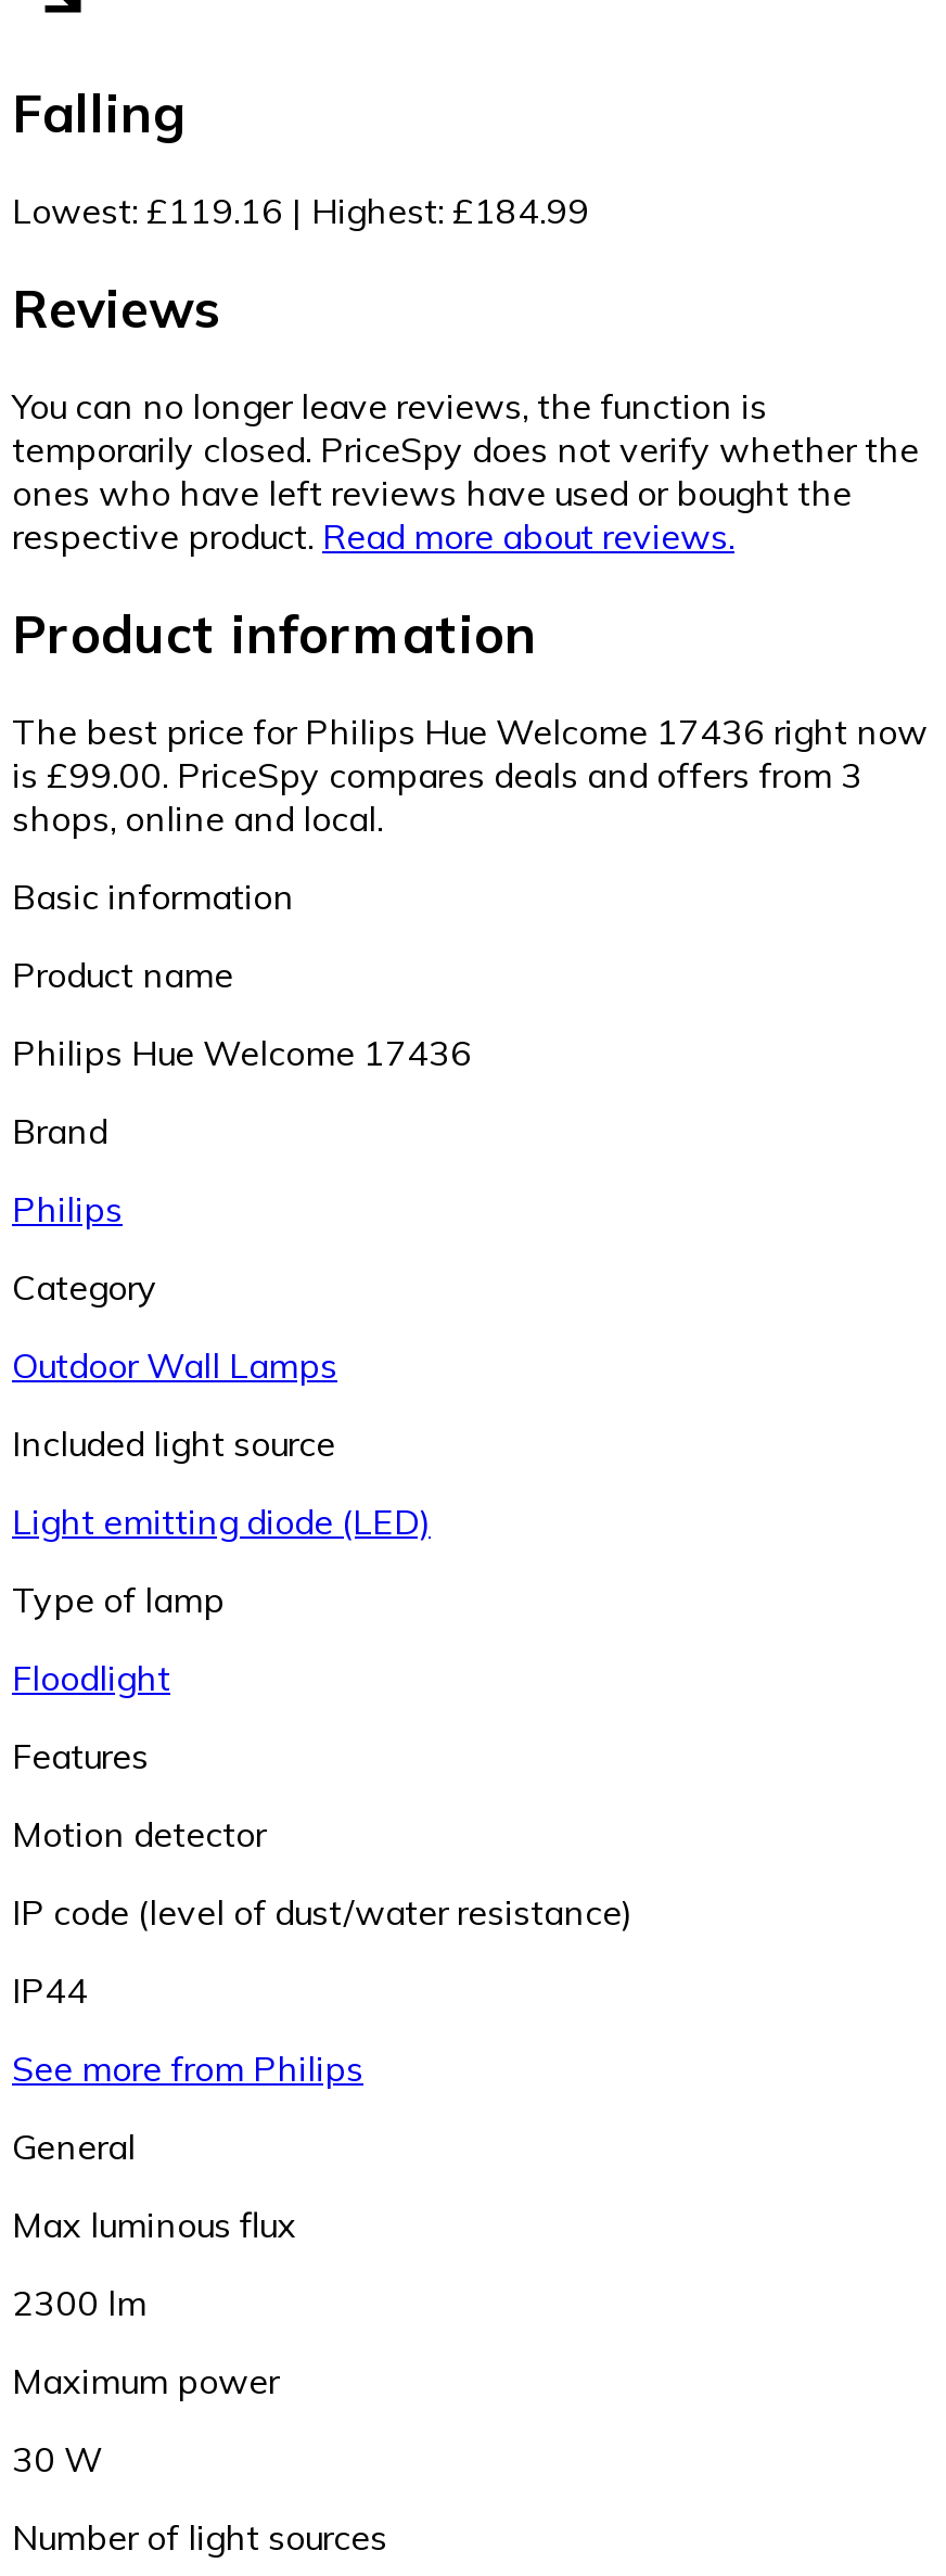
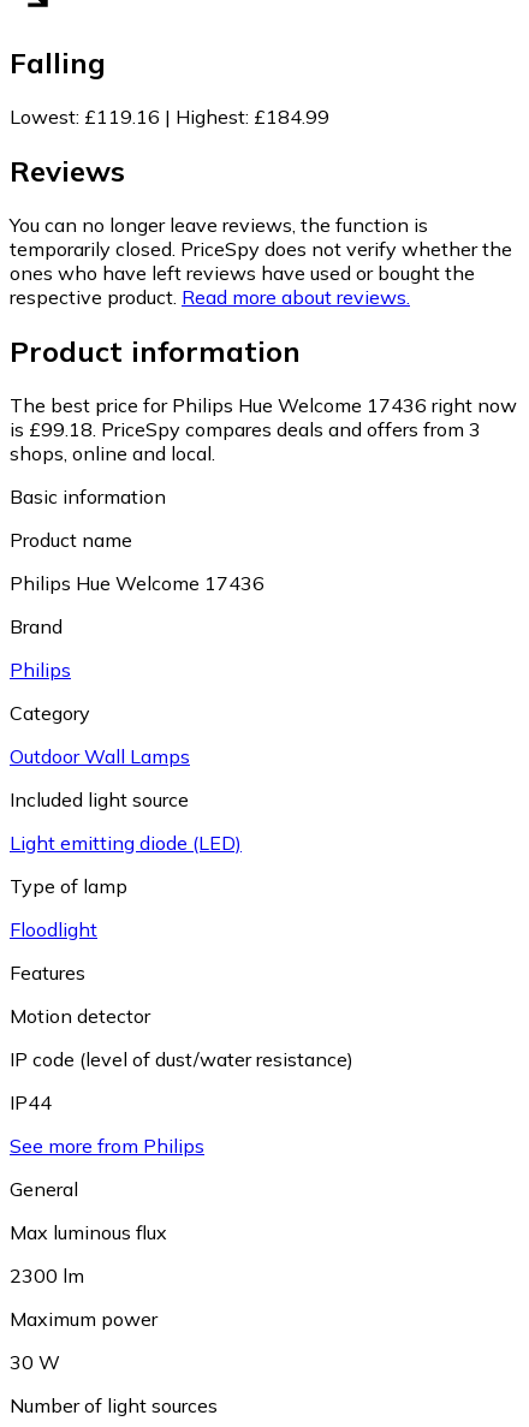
[12,753,862,796] is £99.00. PriceSpy compares deals and offers from 3 -> [10,417,481,441] is £99.18. PriceSpy compares deals and offers from 3

